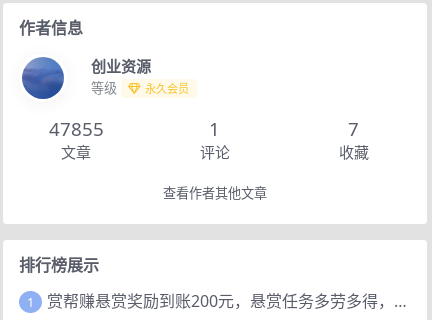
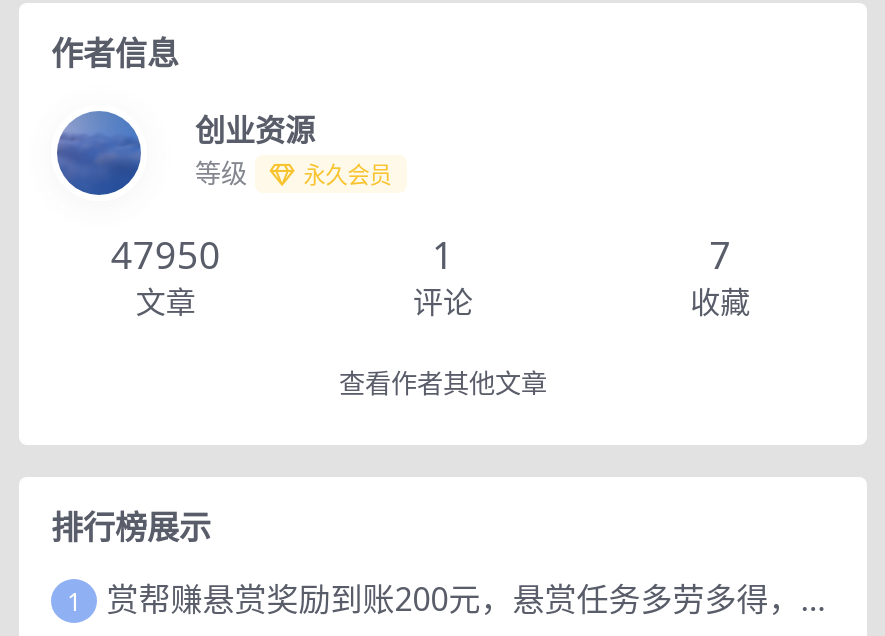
[49,116,104,141] 47855 -> [111,228,221,278] 47950

